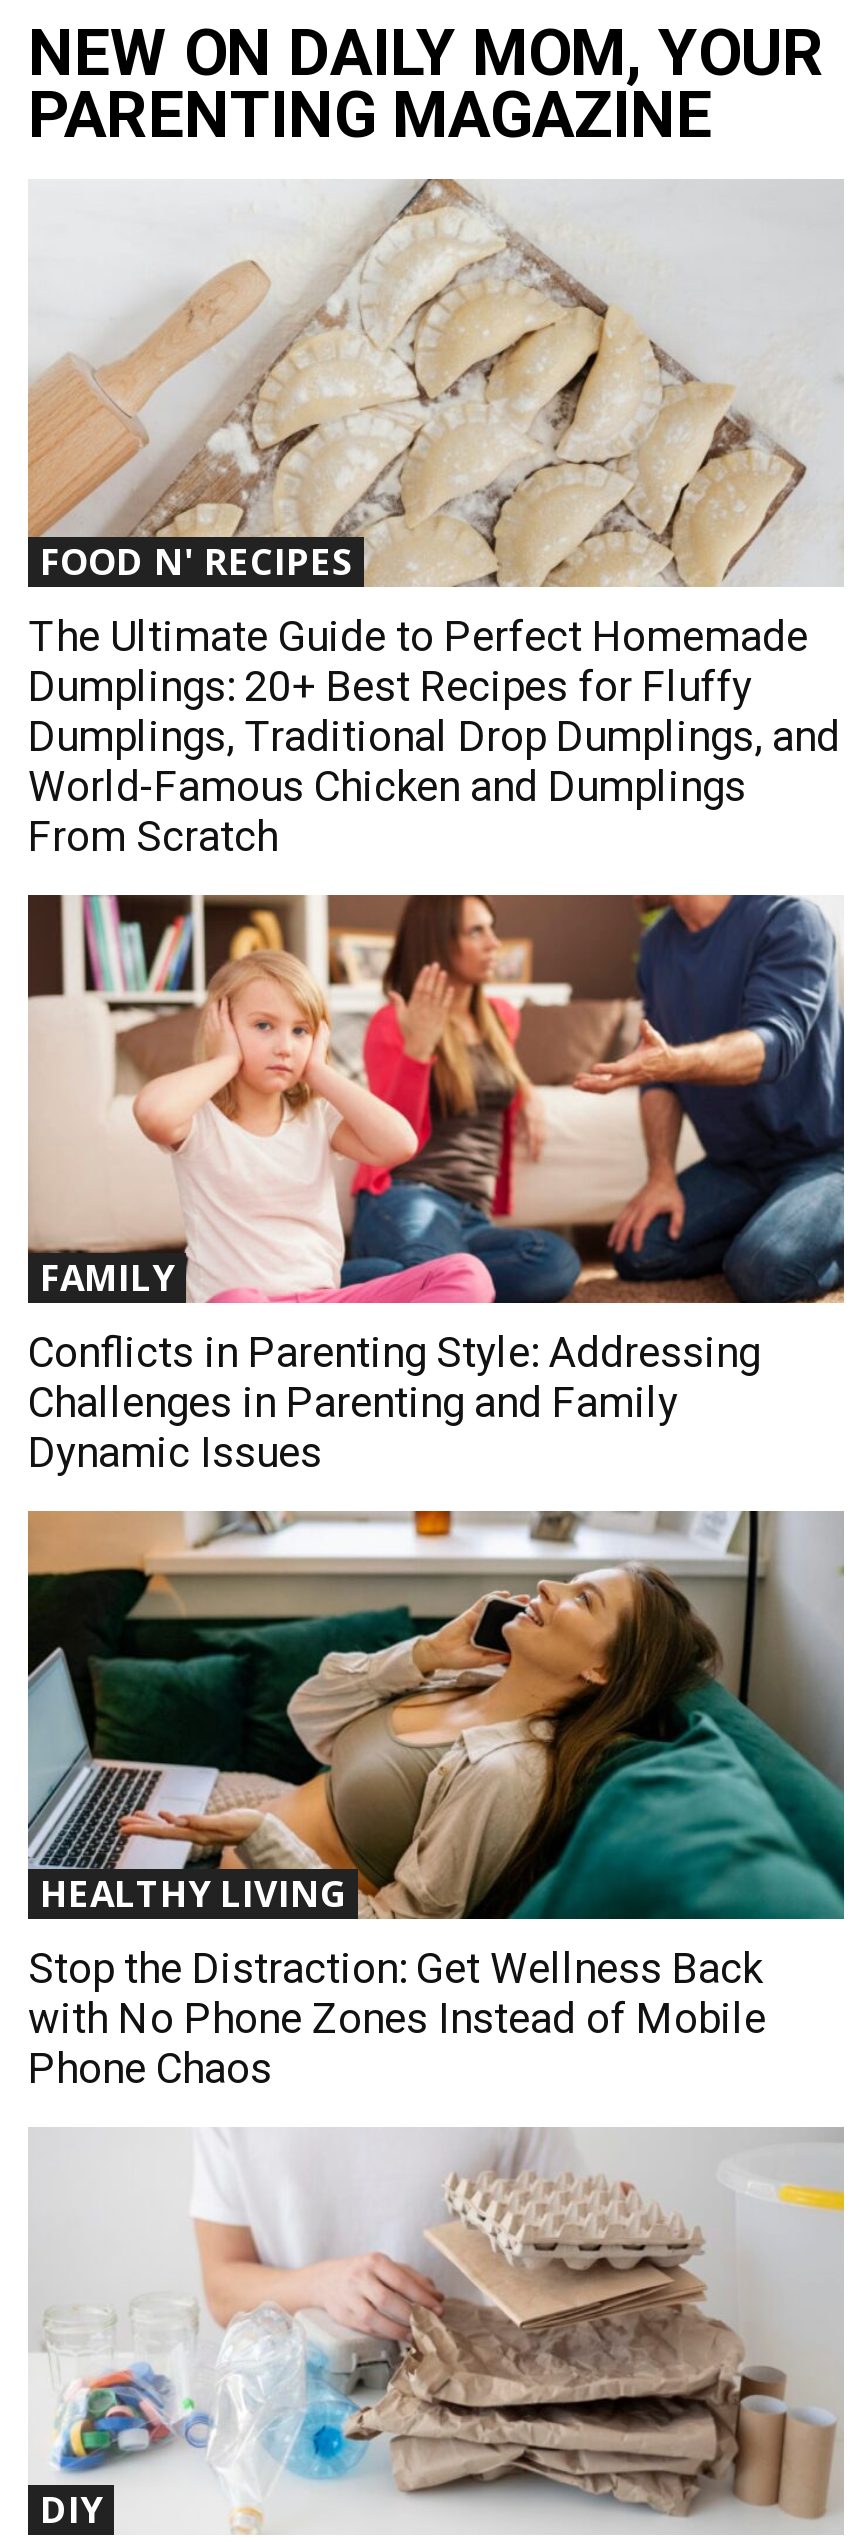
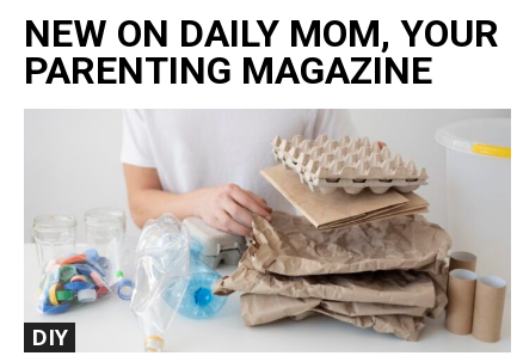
[28,178,844,861] [image] | FOOD N' RECIPES | The Ultimate Guide to Perfect Homemade | Dumplings: 20+ Best Recipes for Fluffy | Dumplings, Traditional Drop Dumplings, and | World-Famous Chicken and Dumplings | From Scratch -> none
[26,892,846,1477] [image] | FAMILY | Conflicts in Parenting Style: Addressing | Challenges in Parenting and Family | Dynamic Issues -> none
[26,1508,846,2093] [image] | HEALTHY LIVING | Stop the Distraction: Get Wellness Back | with No Phone Zones Instead of Mobile | Phone Chaos -> none

